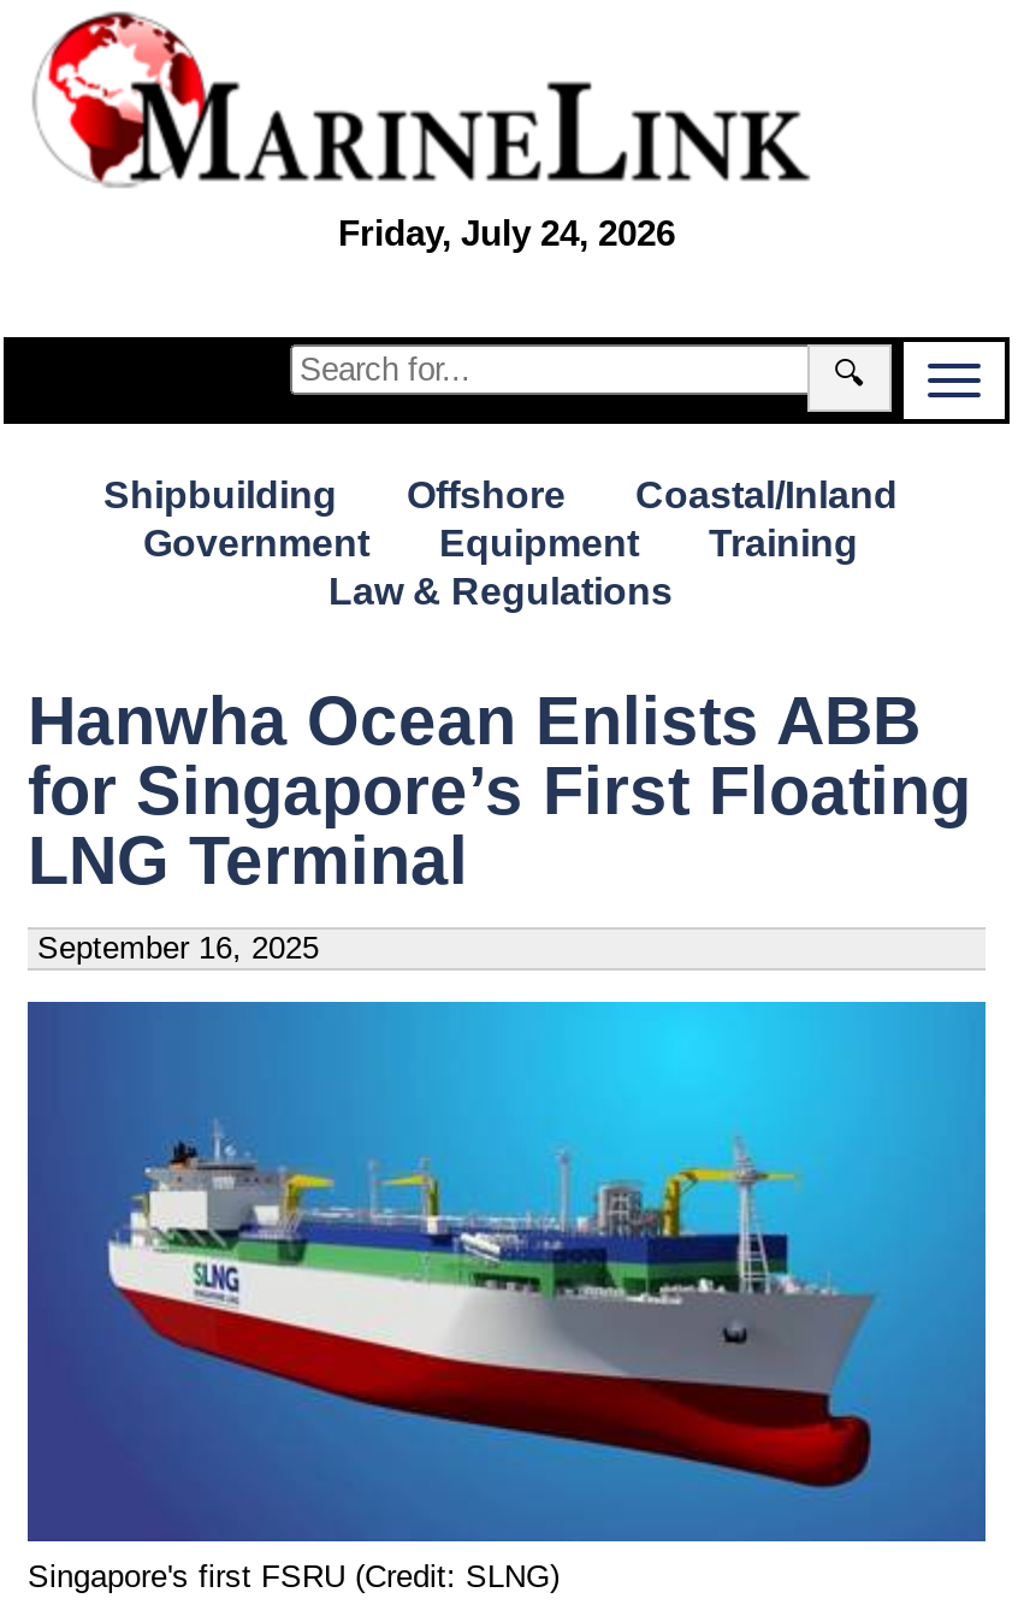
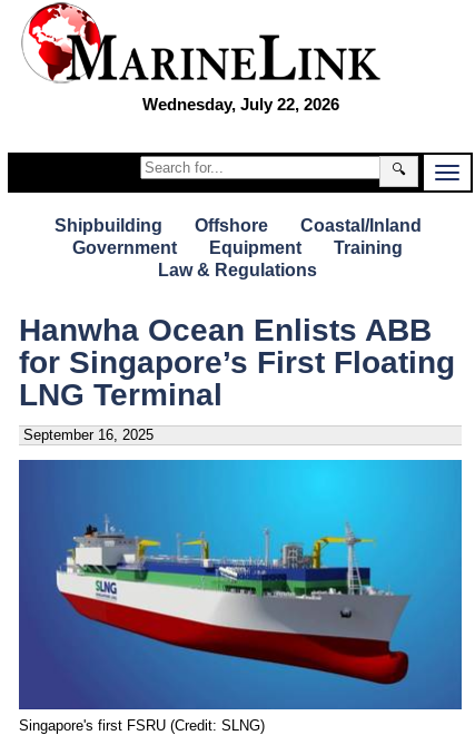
[338,212,675,253] Friday, July 24, 2026 -> [142,95,339,114] Wednesday, July 22, 2026

